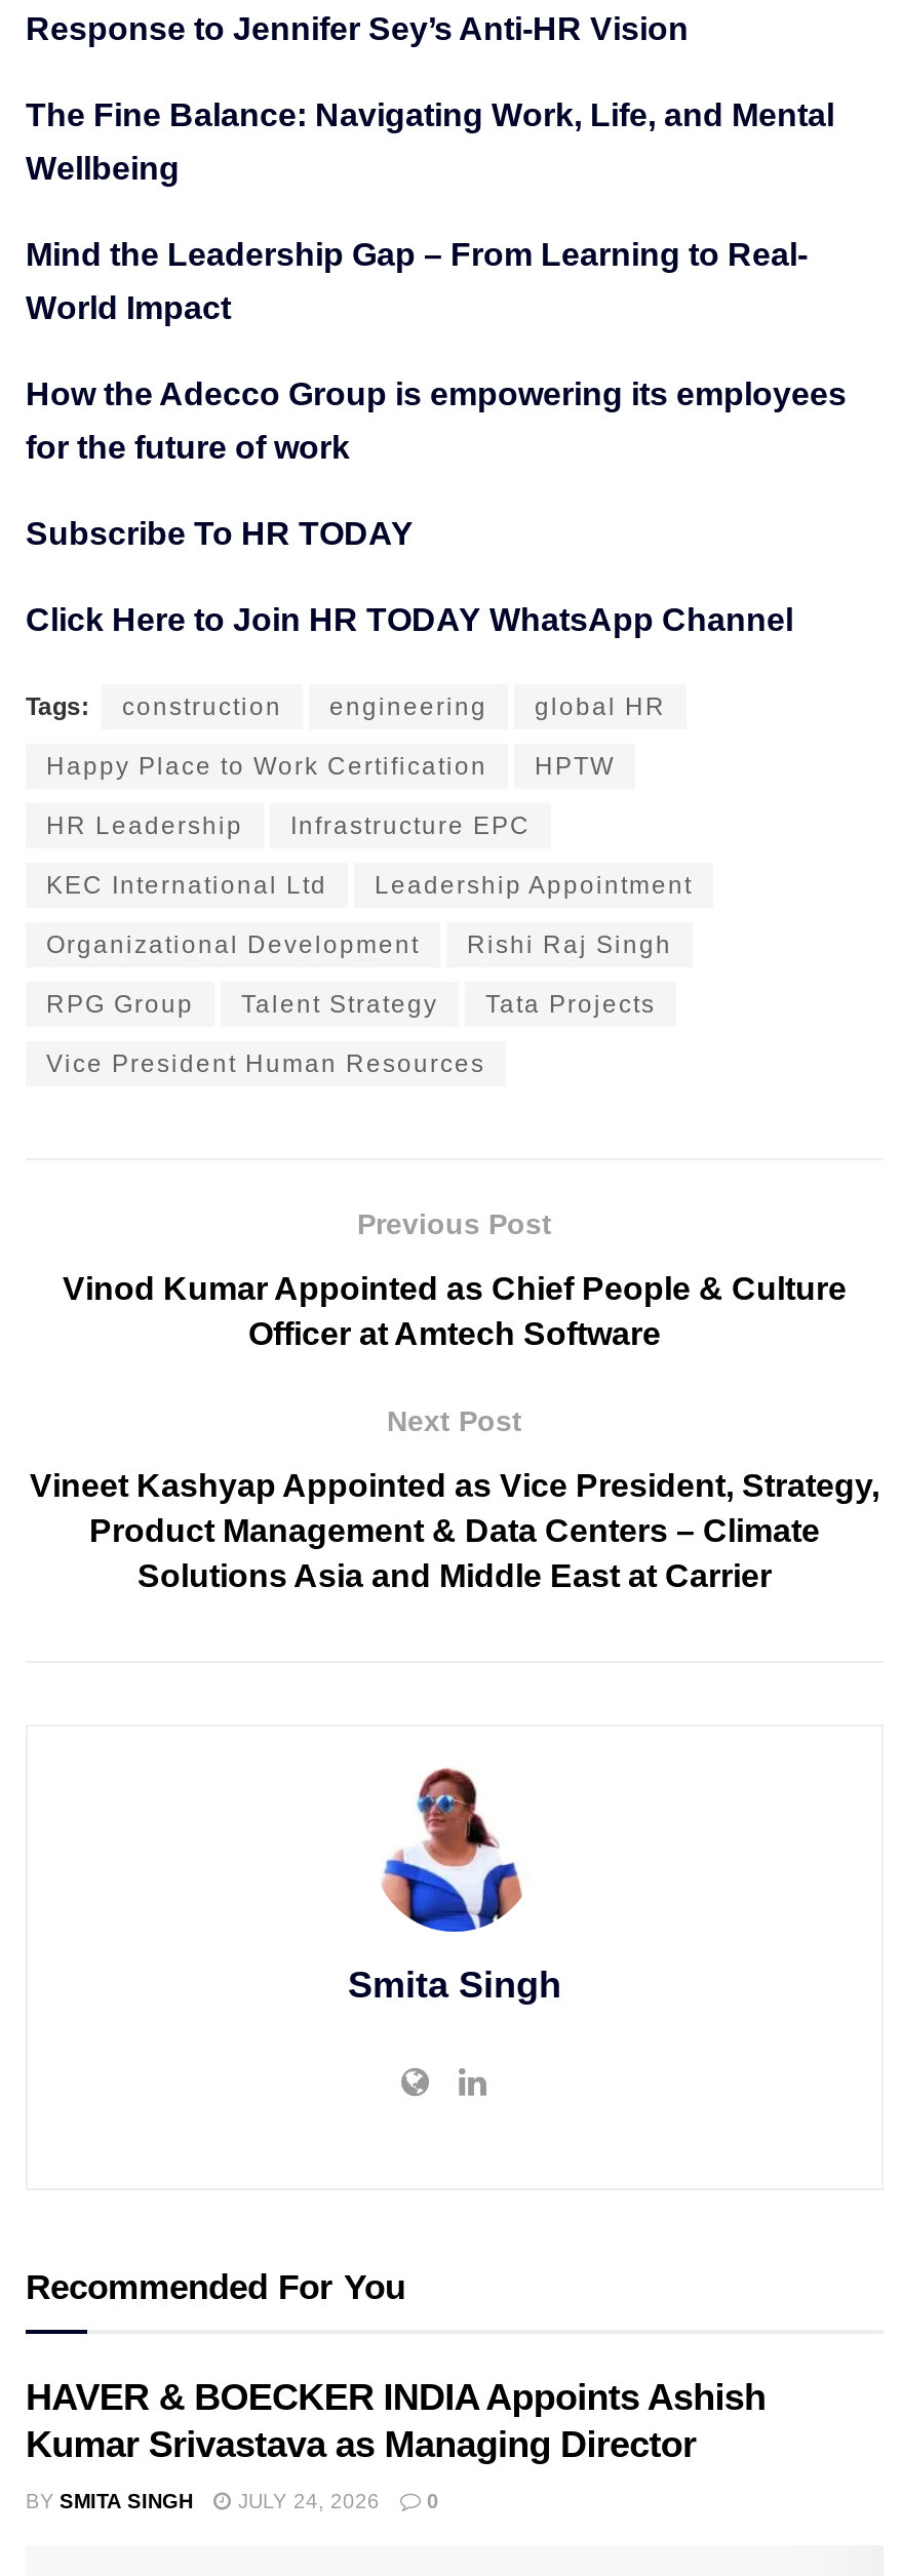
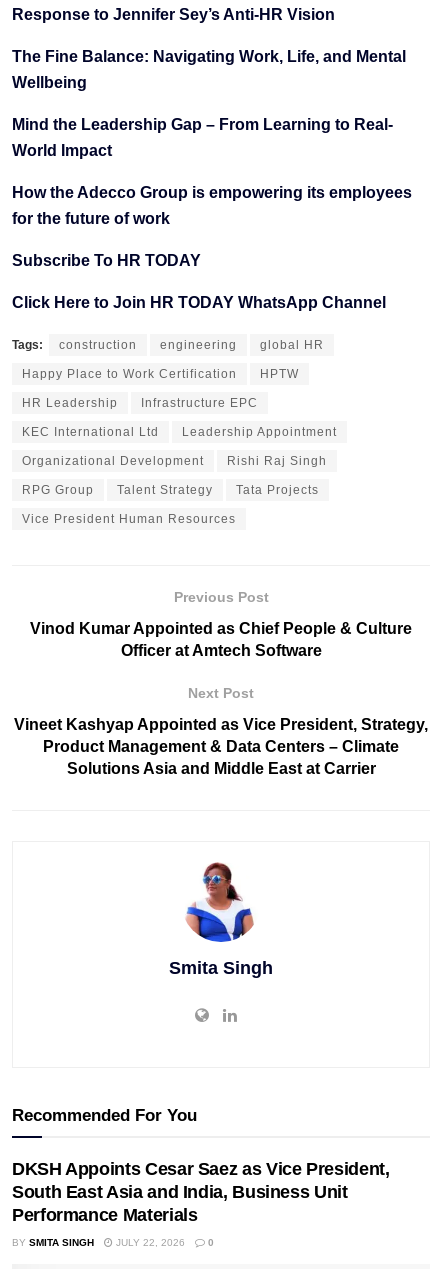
[26,2377,766,2465] HAVER & BOECKER INDIA Appoints Ashish | Kumar Srivastava as Managing Director -> [12,1159,389,1225] DKSH Appoints Cesar Saez as Vice President, | South East Asia and India, Business Unit | Performance Materials
[232,2489,380,2512] JULY 24, 2026 -> [112,1237,184,1248] JULY 22, 2026

